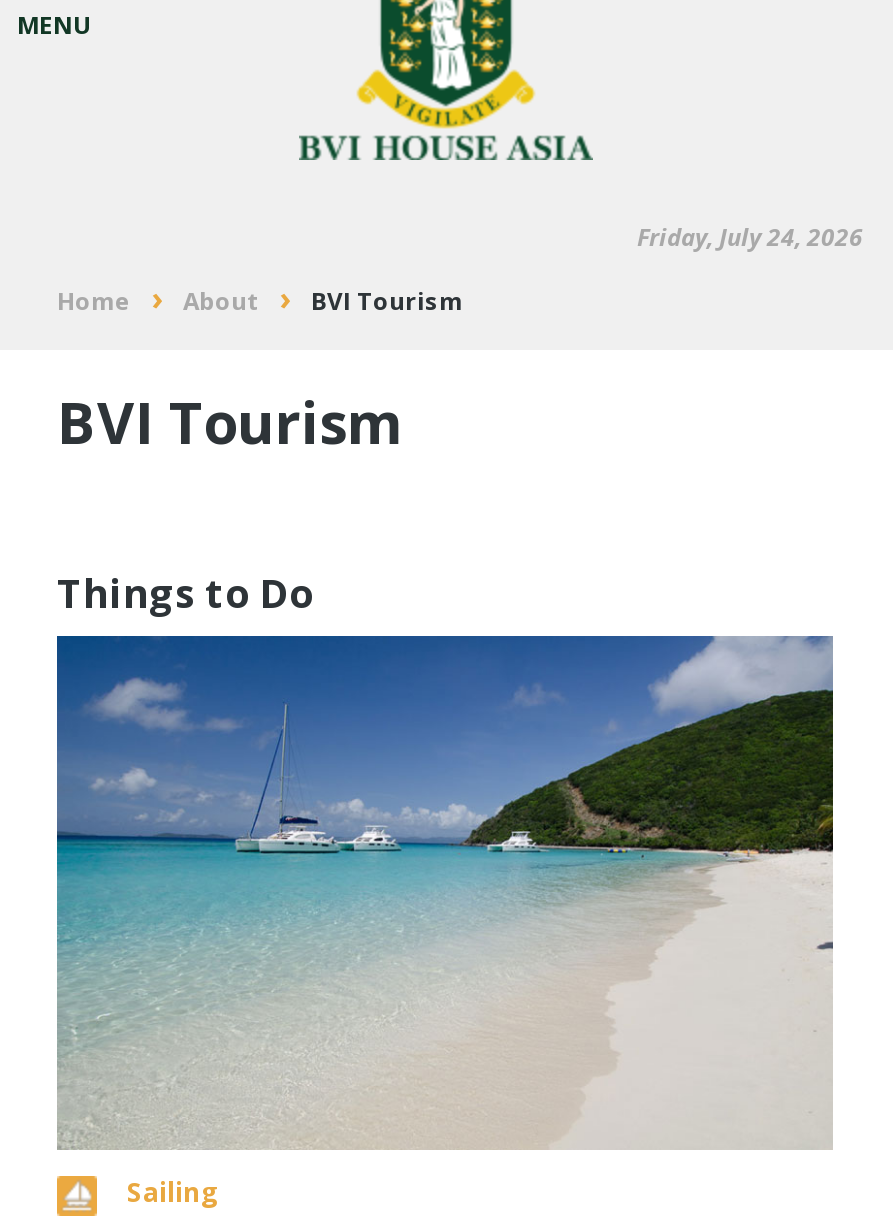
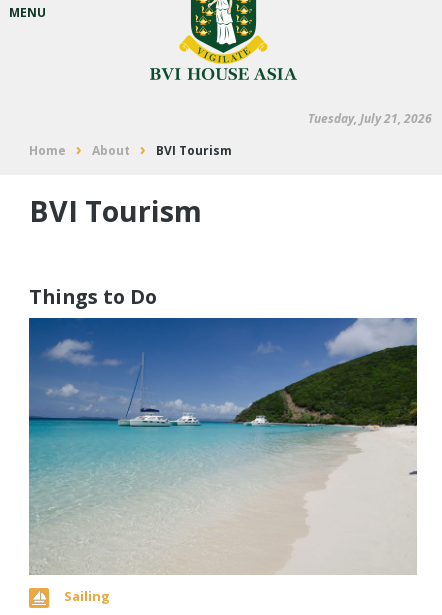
[637,220,863,254] Friday, July 24, 2026 -> [308,110,432,127] Tuesday, July 21, 2026

